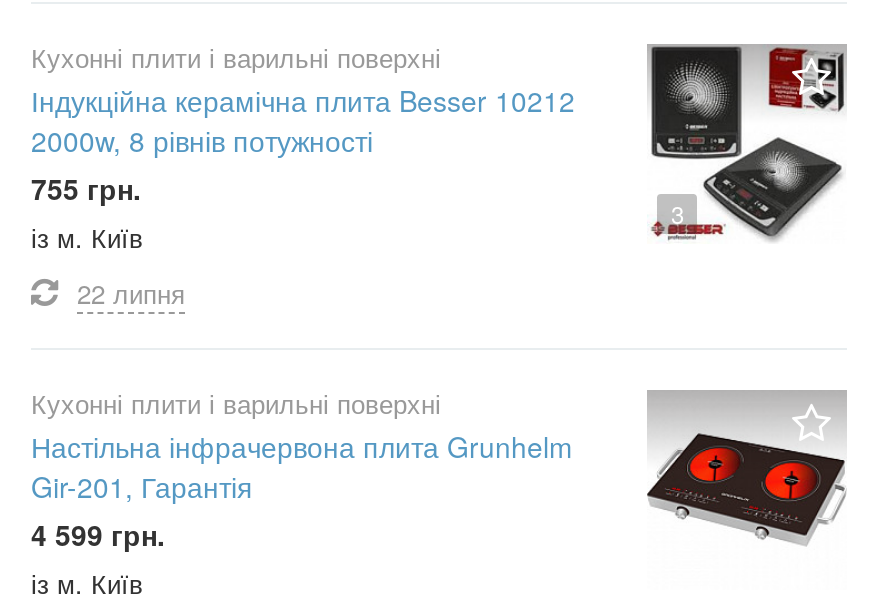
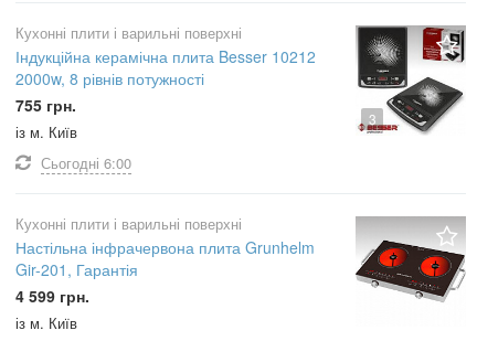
[77,274,185,312] 22 липня -> [41,152,131,173] Сьогодні 6:00

